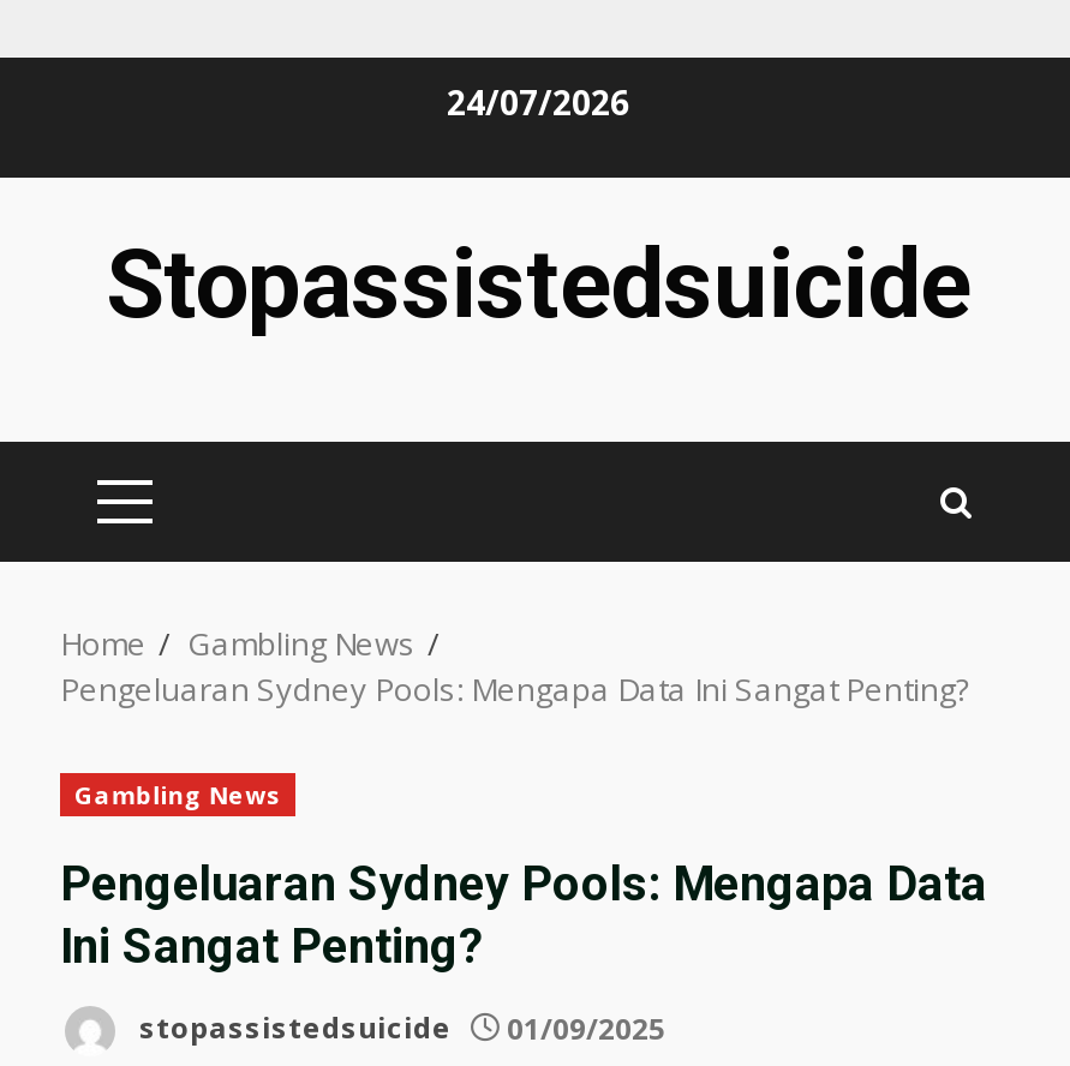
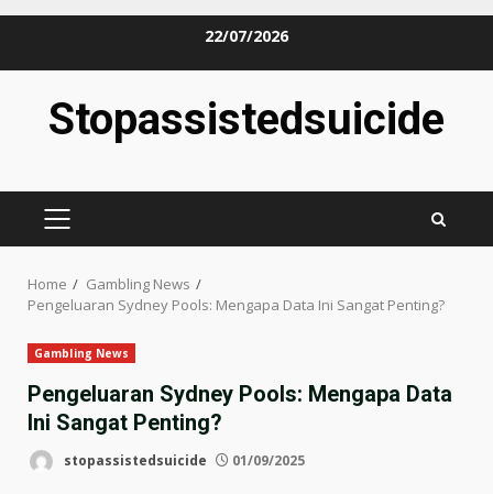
[447,78,629,124] 24/07/2026 -> [205,25,288,46] 22/07/2026

